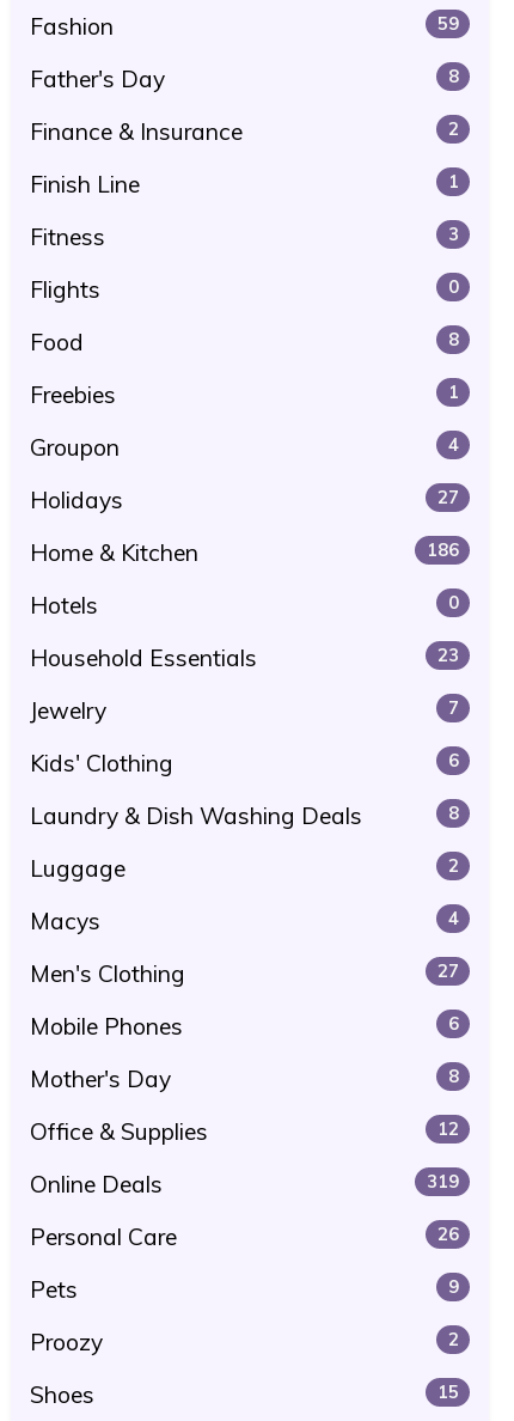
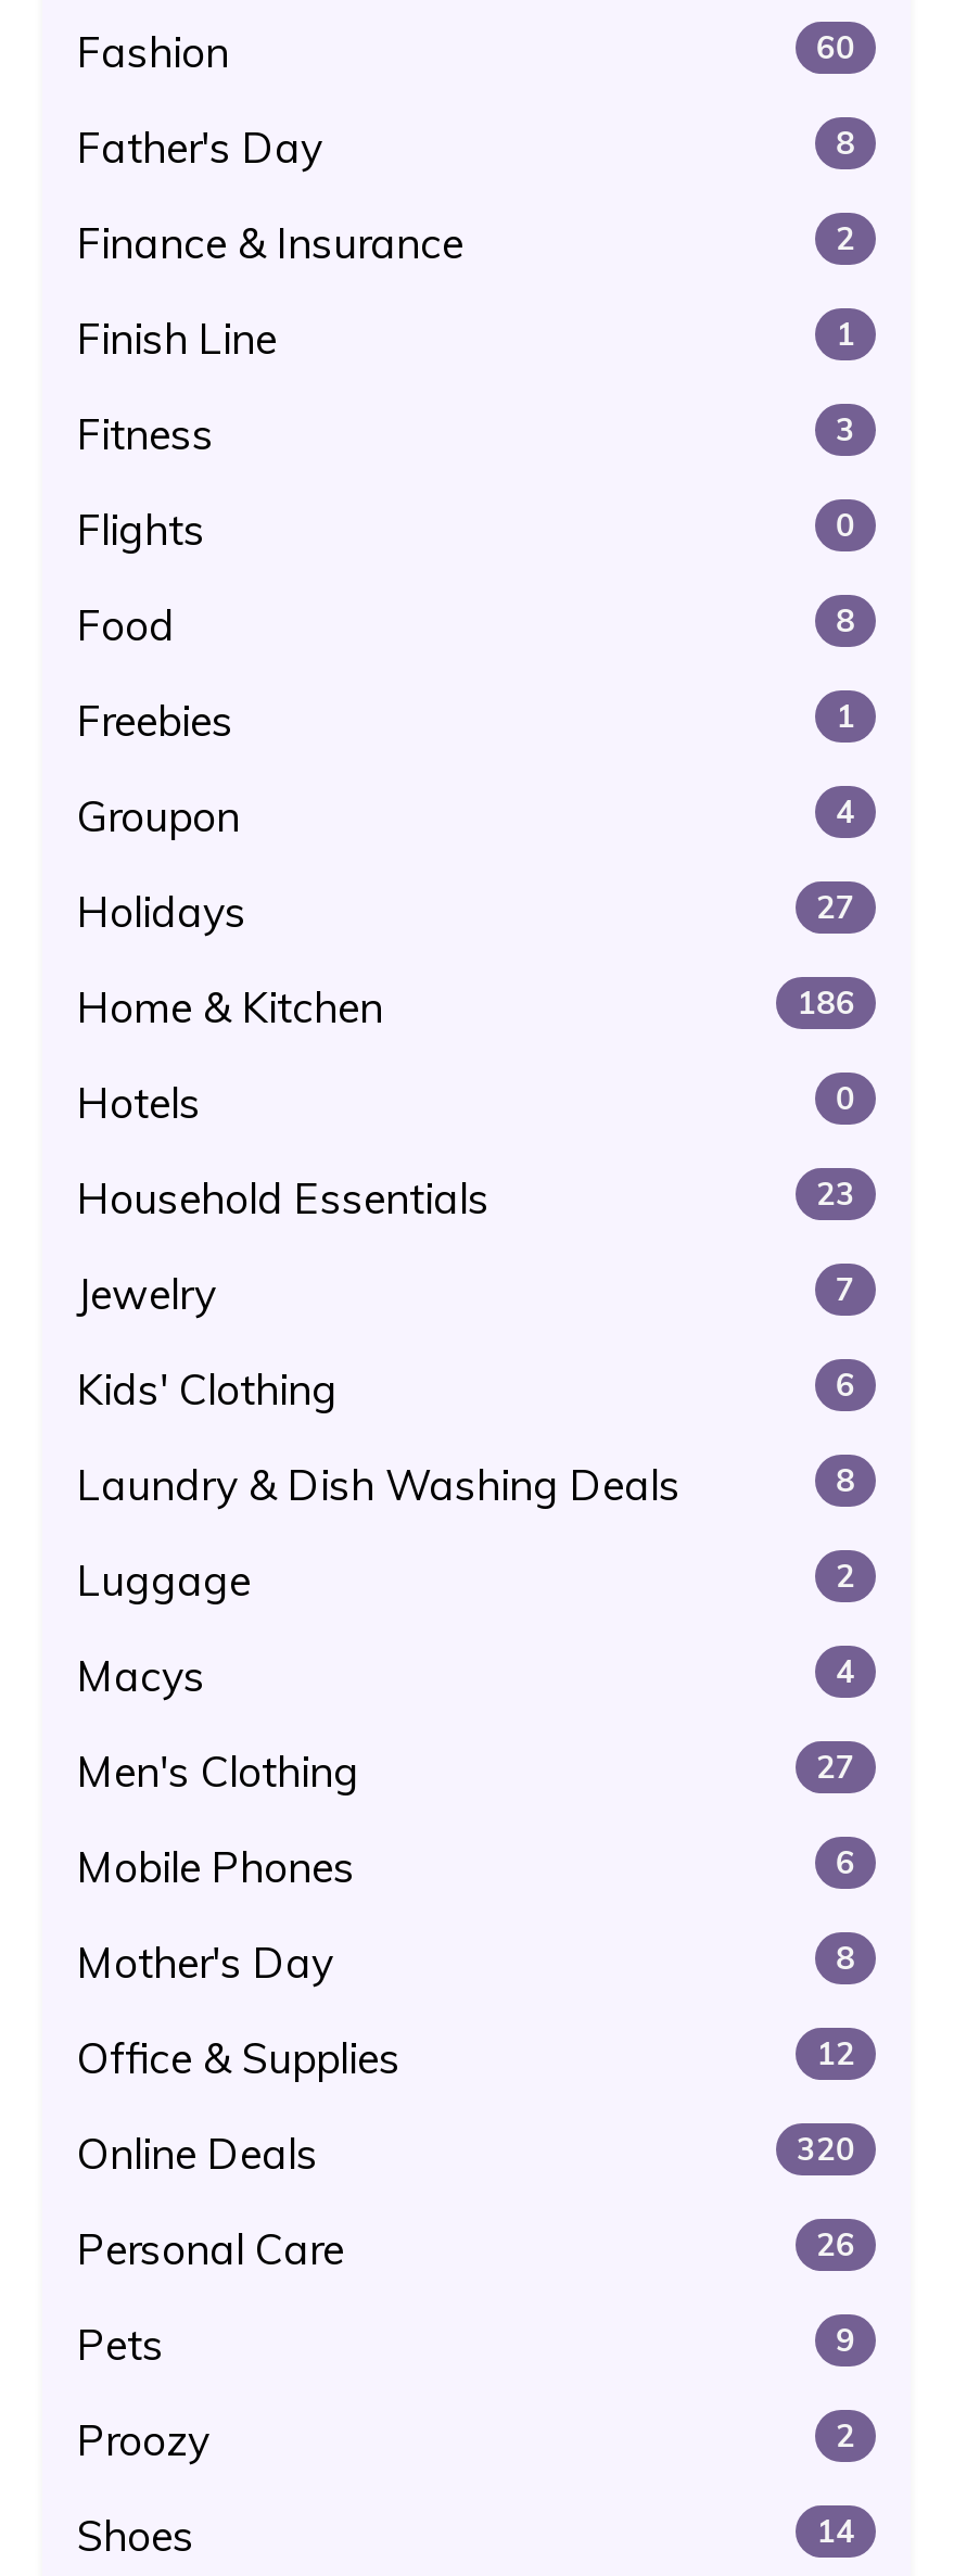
[437,13,459,35] 59 -> [816,28,855,67] 60
[426,1171,459,1192] 319 -> [797,2130,855,2169] 320
[437,1381,459,1403] 15 -> [816,2512,855,2551] 14

